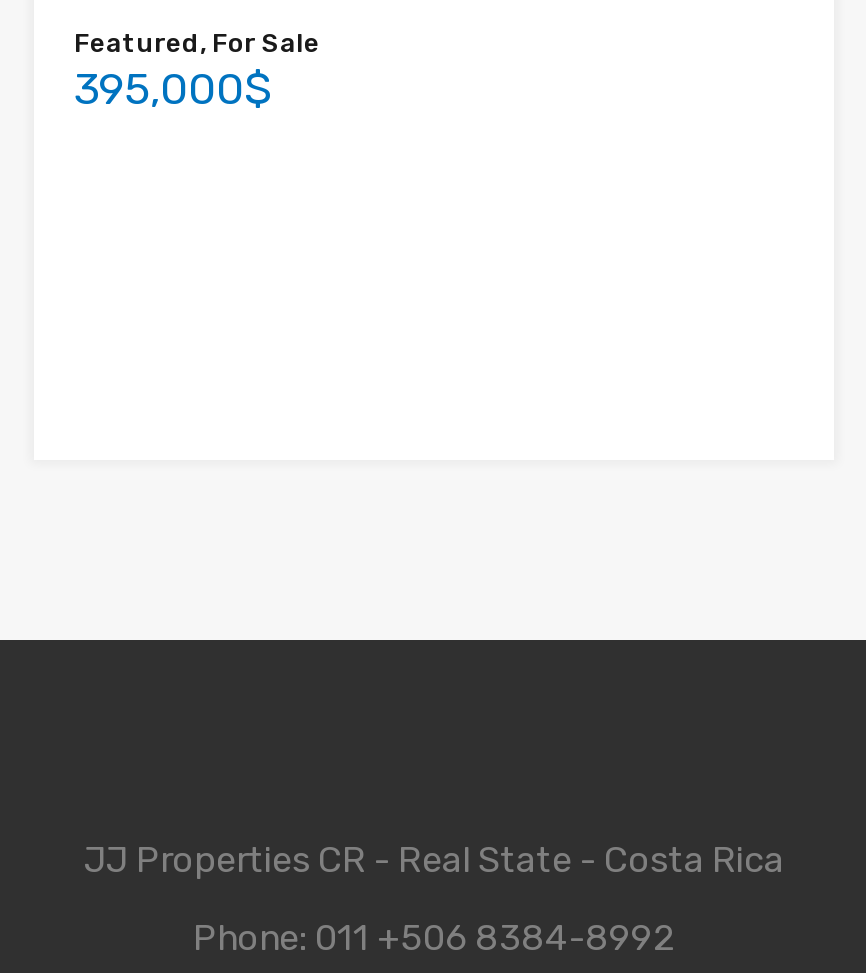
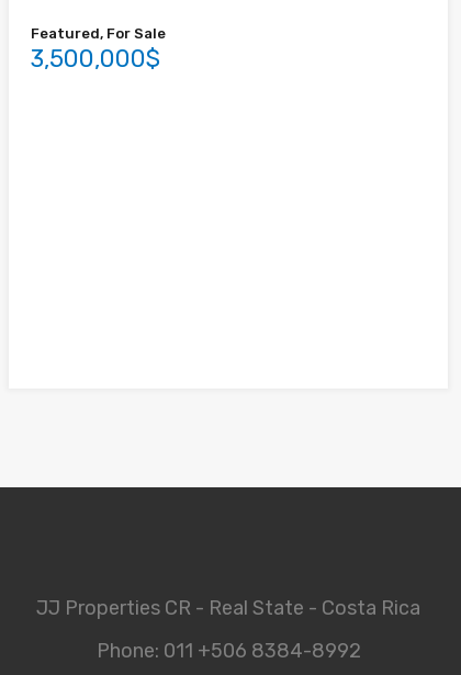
[74,61,270,115] 395,000$ -> [31,44,160,74] 3,500,000$

